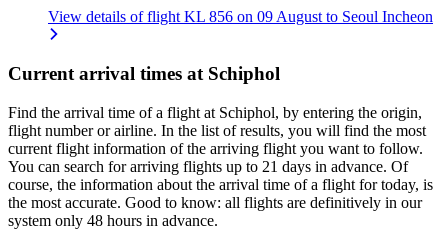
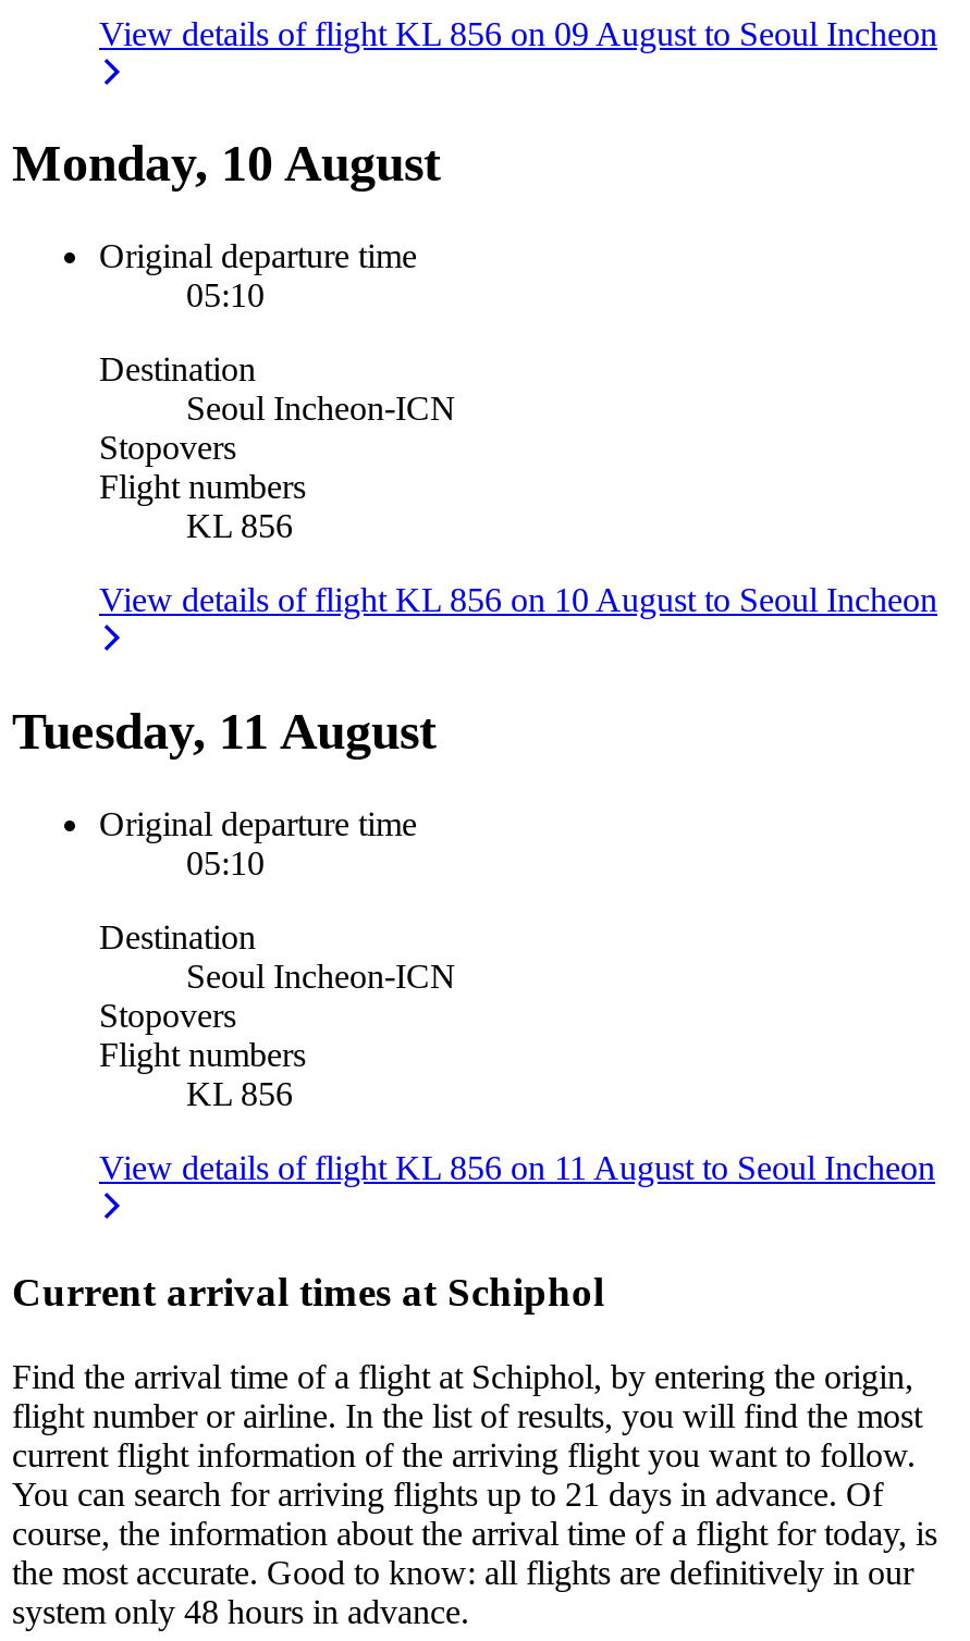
none -> [12,136,937,1187] Monday, 10 August | Original departure time | 05:10 | Destination | Seoul Incheon-ICN | Stopovers | Flight numbers | KL 856 | View details of flight KL 856 on 10 August to Seoul Incheon | Tuesday, 11 August | Original departure time | 05:10 | Destination | Seoul Incheon-ICN | Stopovers | Flight numbers | KL 856 | View details of flight KL 856 on 11 August to Seoul Incheon

